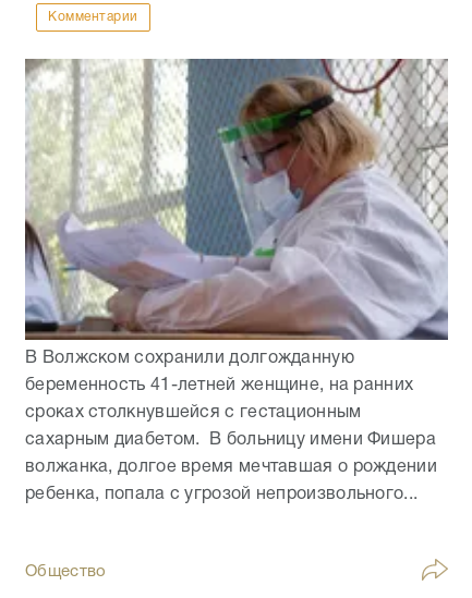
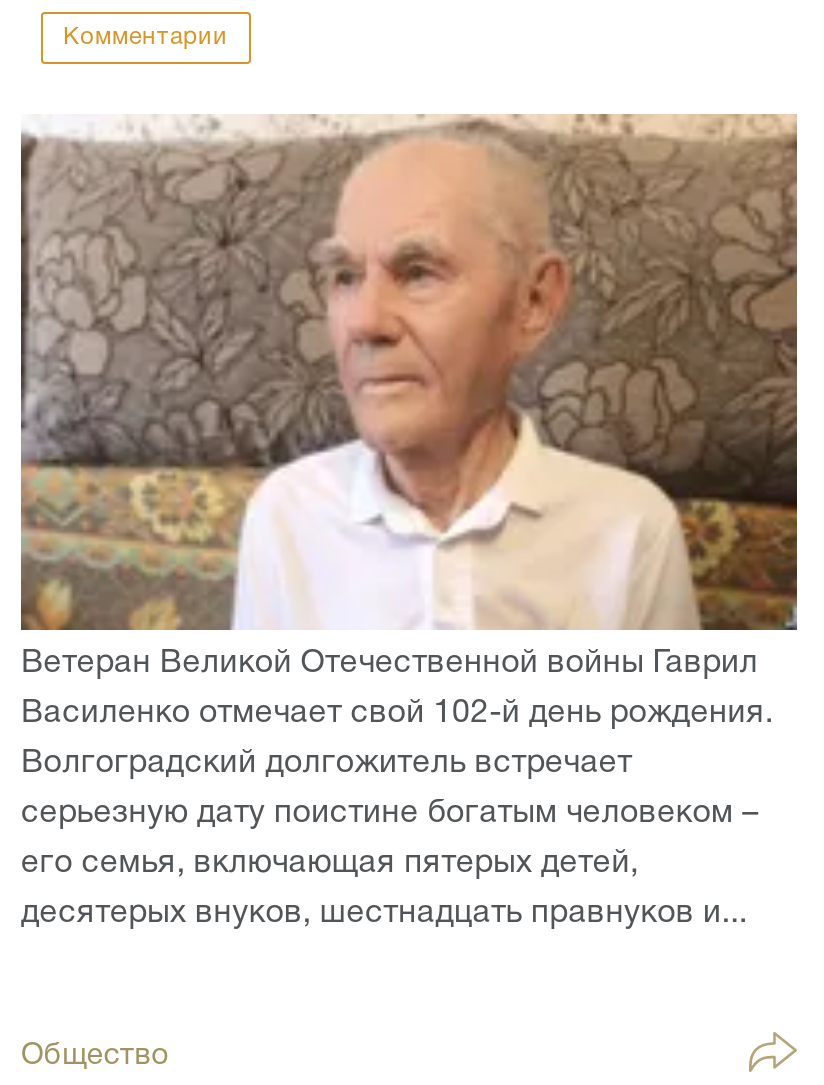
[24,58,449,366] [image] | В Волжском сохранили долгожданную -> [19,112,799,678] [image] | Ветеран Великой Отечественной войны Гаврил
[25,378,413,393] беременность 41-летней женщине, на ранних -> [21,700,773,728] Василенко отмечает свой 102-й день рождения.
[25,405,361,420] сроках столкнувшейся с гестационным -> [21,750,632,778] Волгоградский долгожитель встречает
[25,432,436,447] сахарным диабетом. В больницу имени Фишера -> [21,800,759,828] серьезную дату поистине богатым человеком –
[25,459,437,475] волжанка, долгое время мечтавшая о рождении -> [21,850,639,878] его семья, включающая пятерых детей,
[25,487,418,502] ребенка, попала с угрозой непроизвольного... -> [21,900,747,928] десятерых внуков, шестнадцать правнуков и...

